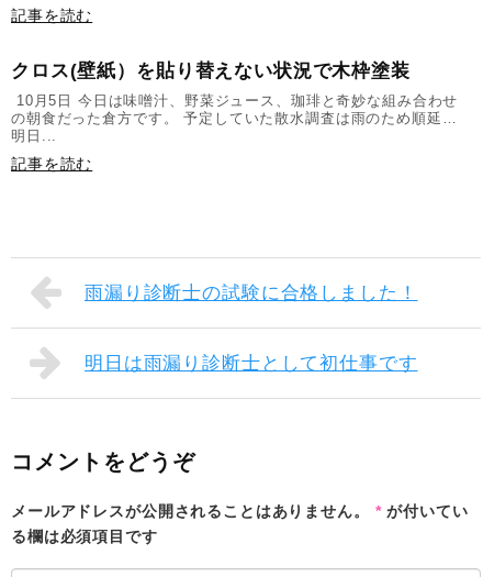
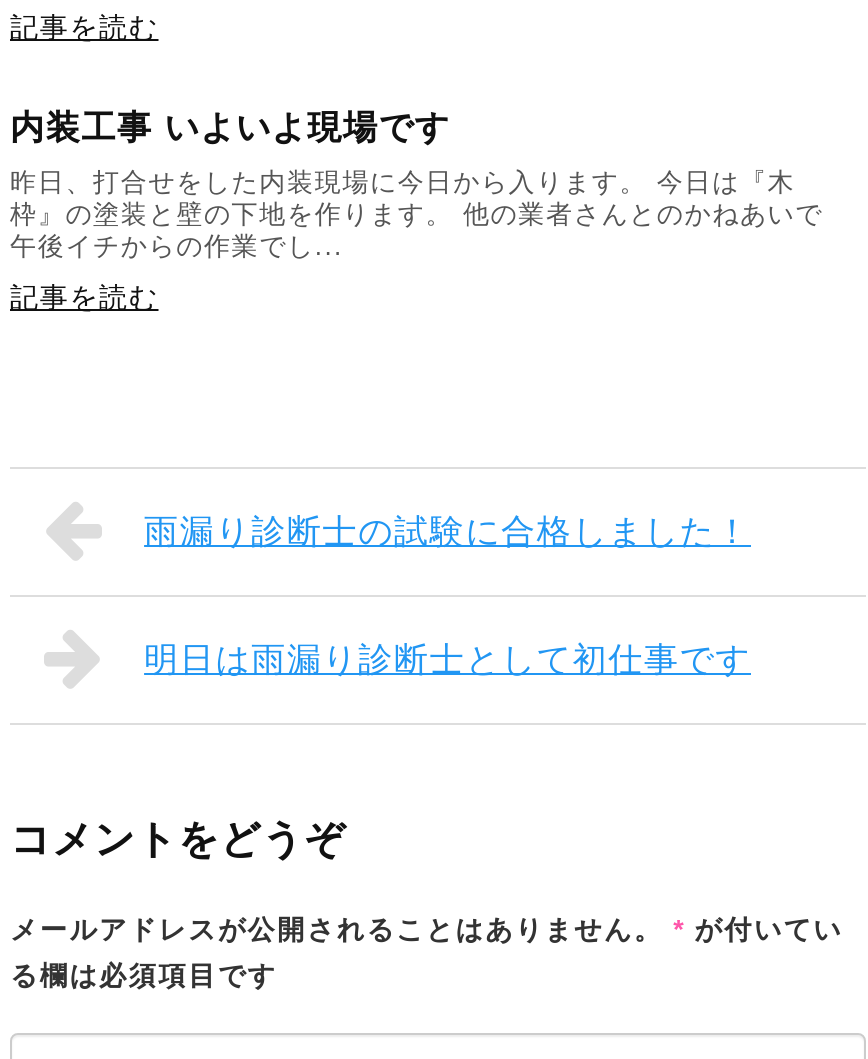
[11,60,410,81] クロス(壁紙）を貼り替えない状況で木枠塗装 -> [10,108,450,146] 内装工事 いよいよ現場です
[11,92,458,143] 10月5日 今日は味噌汁、野菜ジュース、珈琲と奇妙な組み合わせ | の朝食だった倉方です。 予定していた散水調査は雨のため順延… | 明日... -> [10,166,823,260] 昨日、打合せをした内装現場に今日から入ります。 今日は『木 | 枠』の塗装と壁の下地を作ります。 他の業者さんとのかねあいで | 午後イチからの作業でし...

